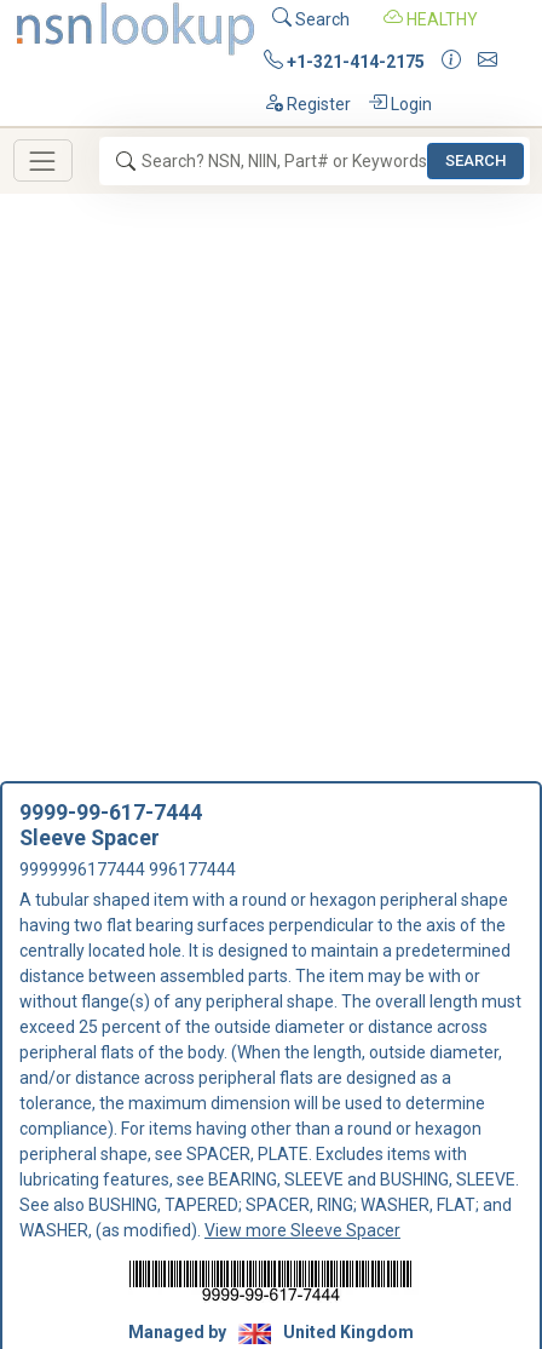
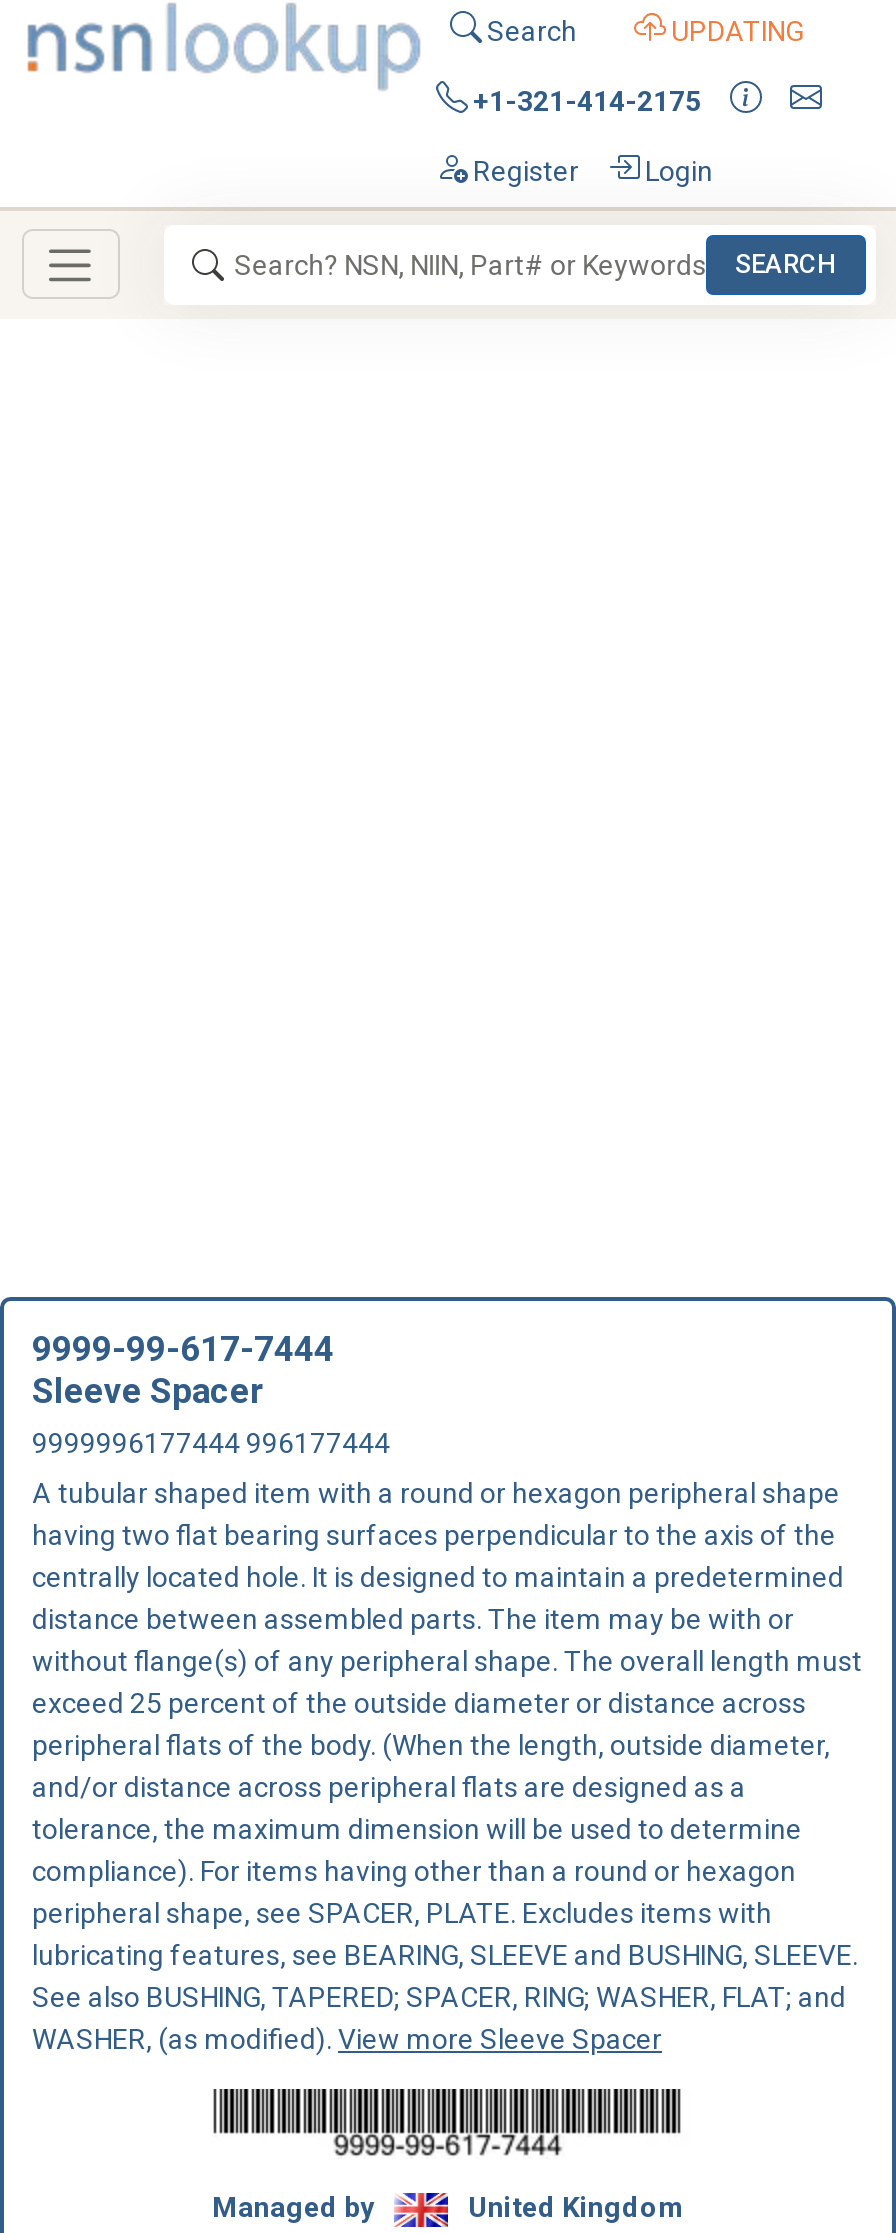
[402,9,477,28] HEALTHY -> [665,14,803,46] UPDATING

